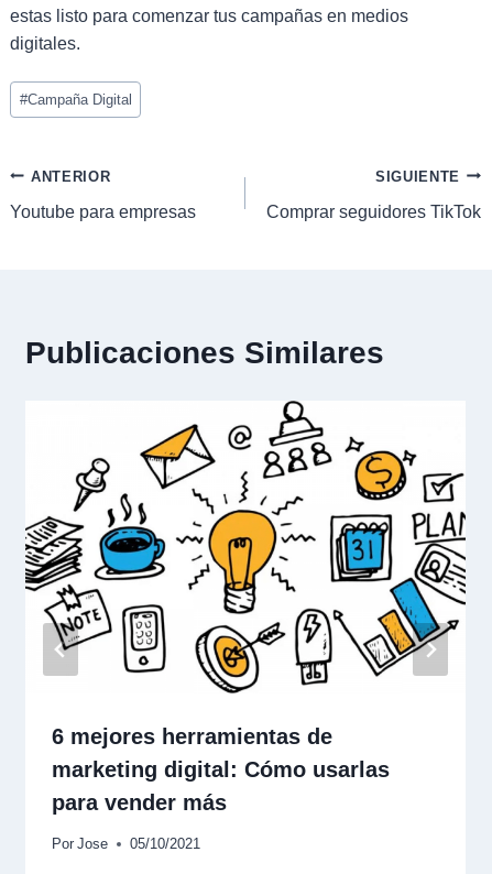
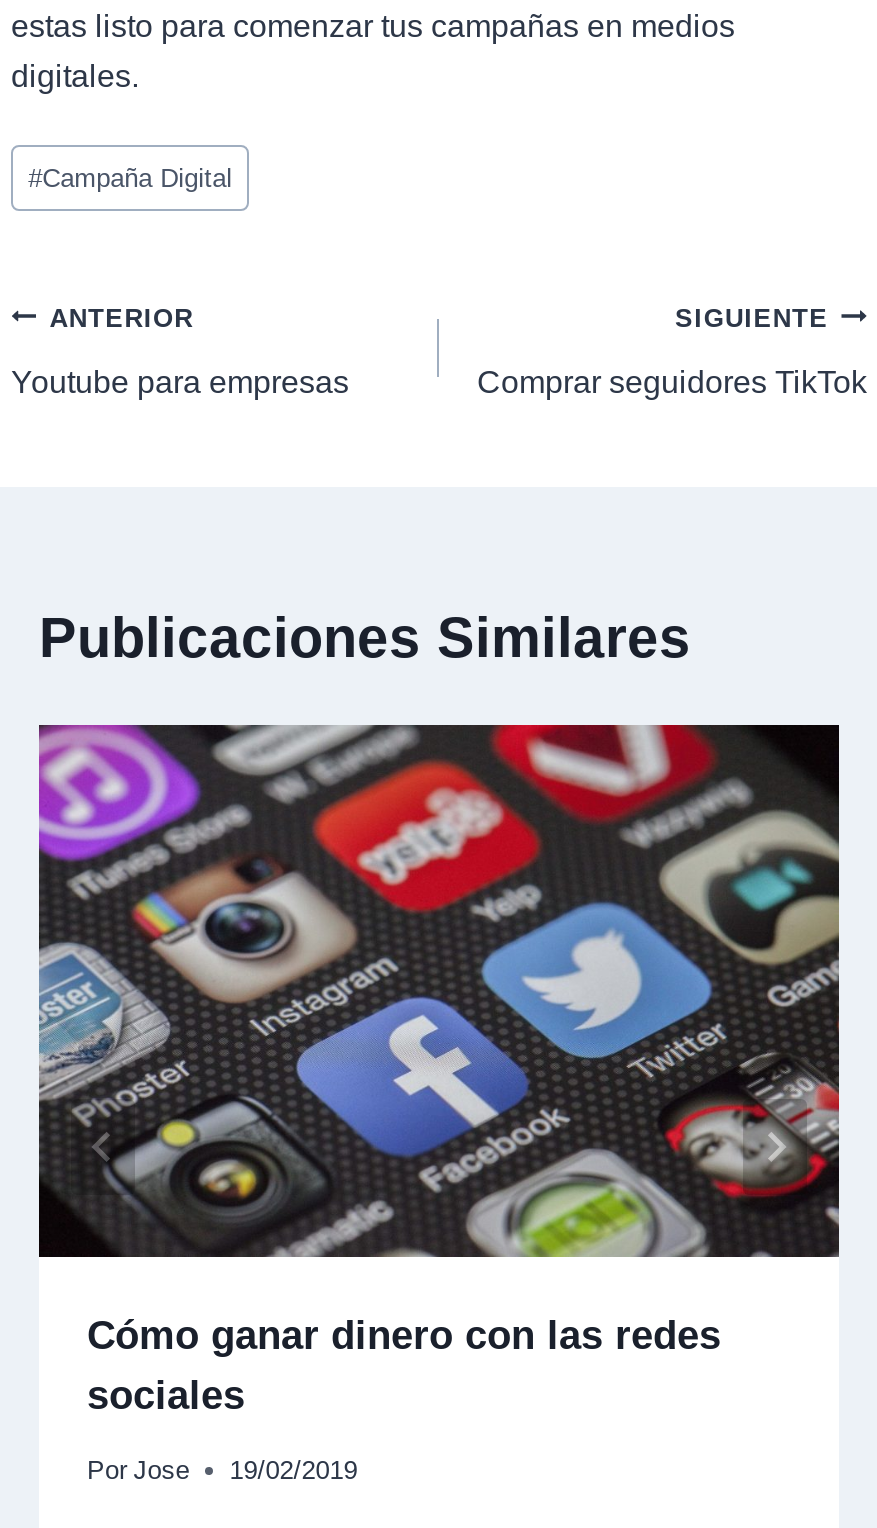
[24,400,466,815] [image] | 6 mejores herramientas de | marketing digital: Cómo usarlas | para vender más -> [37,723,841,1418] [image] | Cómo ganar dinero con las redes | sociales
[52,836,201,852] Por Jose 05/10/2021 -> [87,1455,357,1485] Por Jose 19/02/2019

